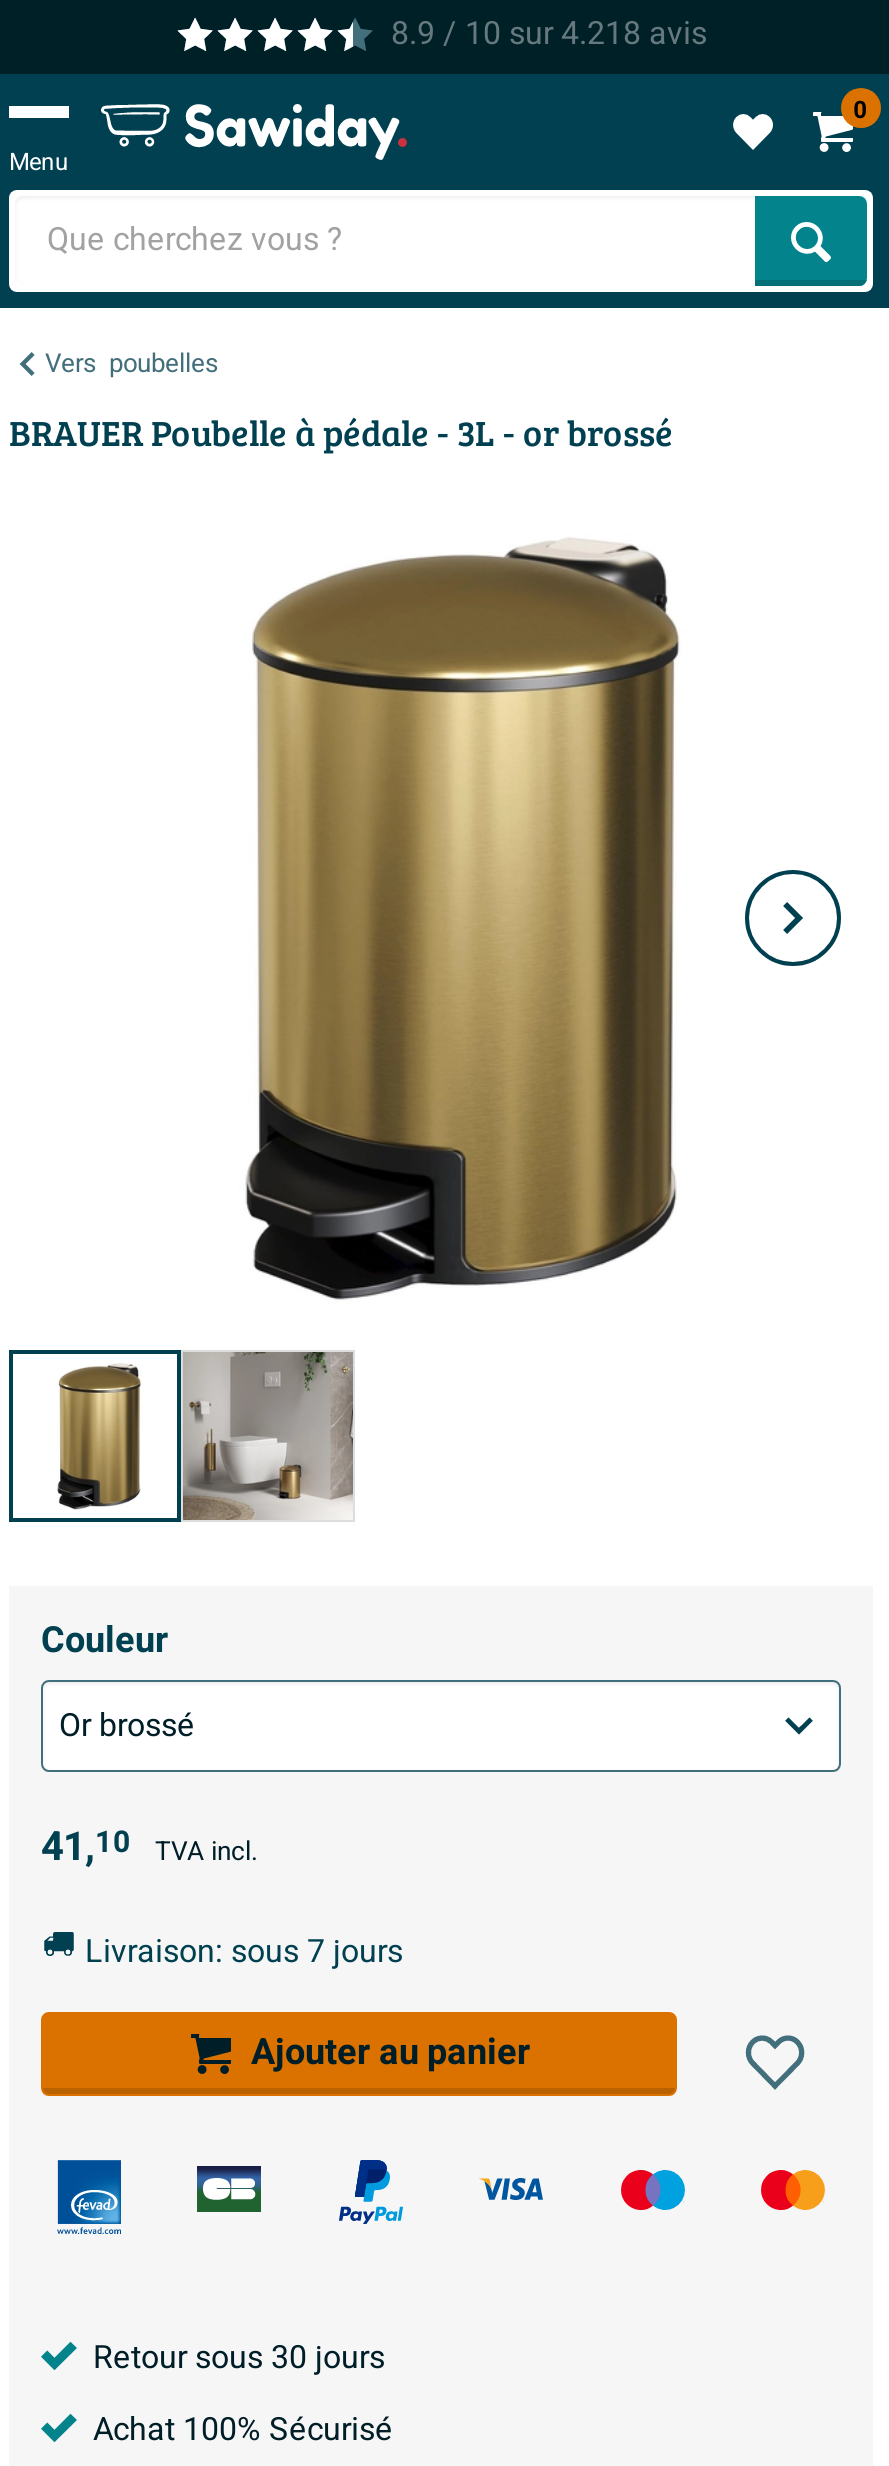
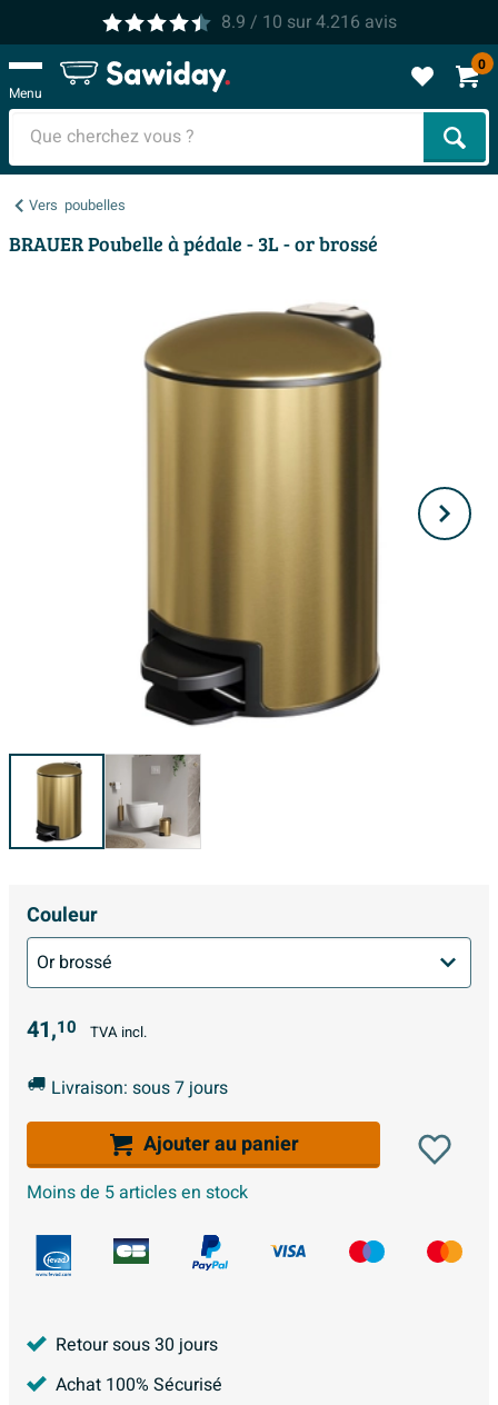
[391,10,707,58] 8.9 / 10 sur4.218 avis -> [221,9,397,36] 8.9 / 10 sur4.216 avis
none -> [27,1179,248,1206] Moins de 5 articles en stock

